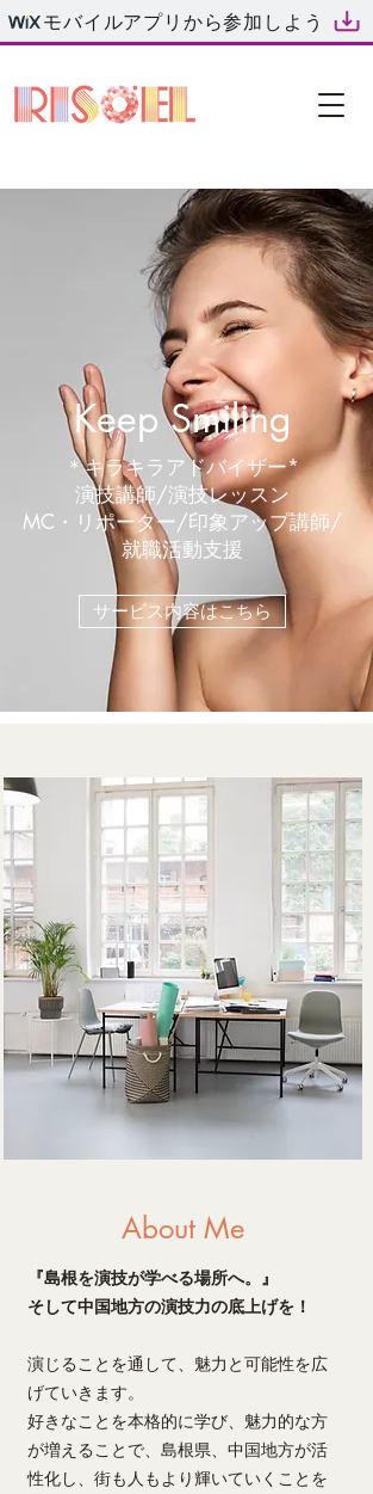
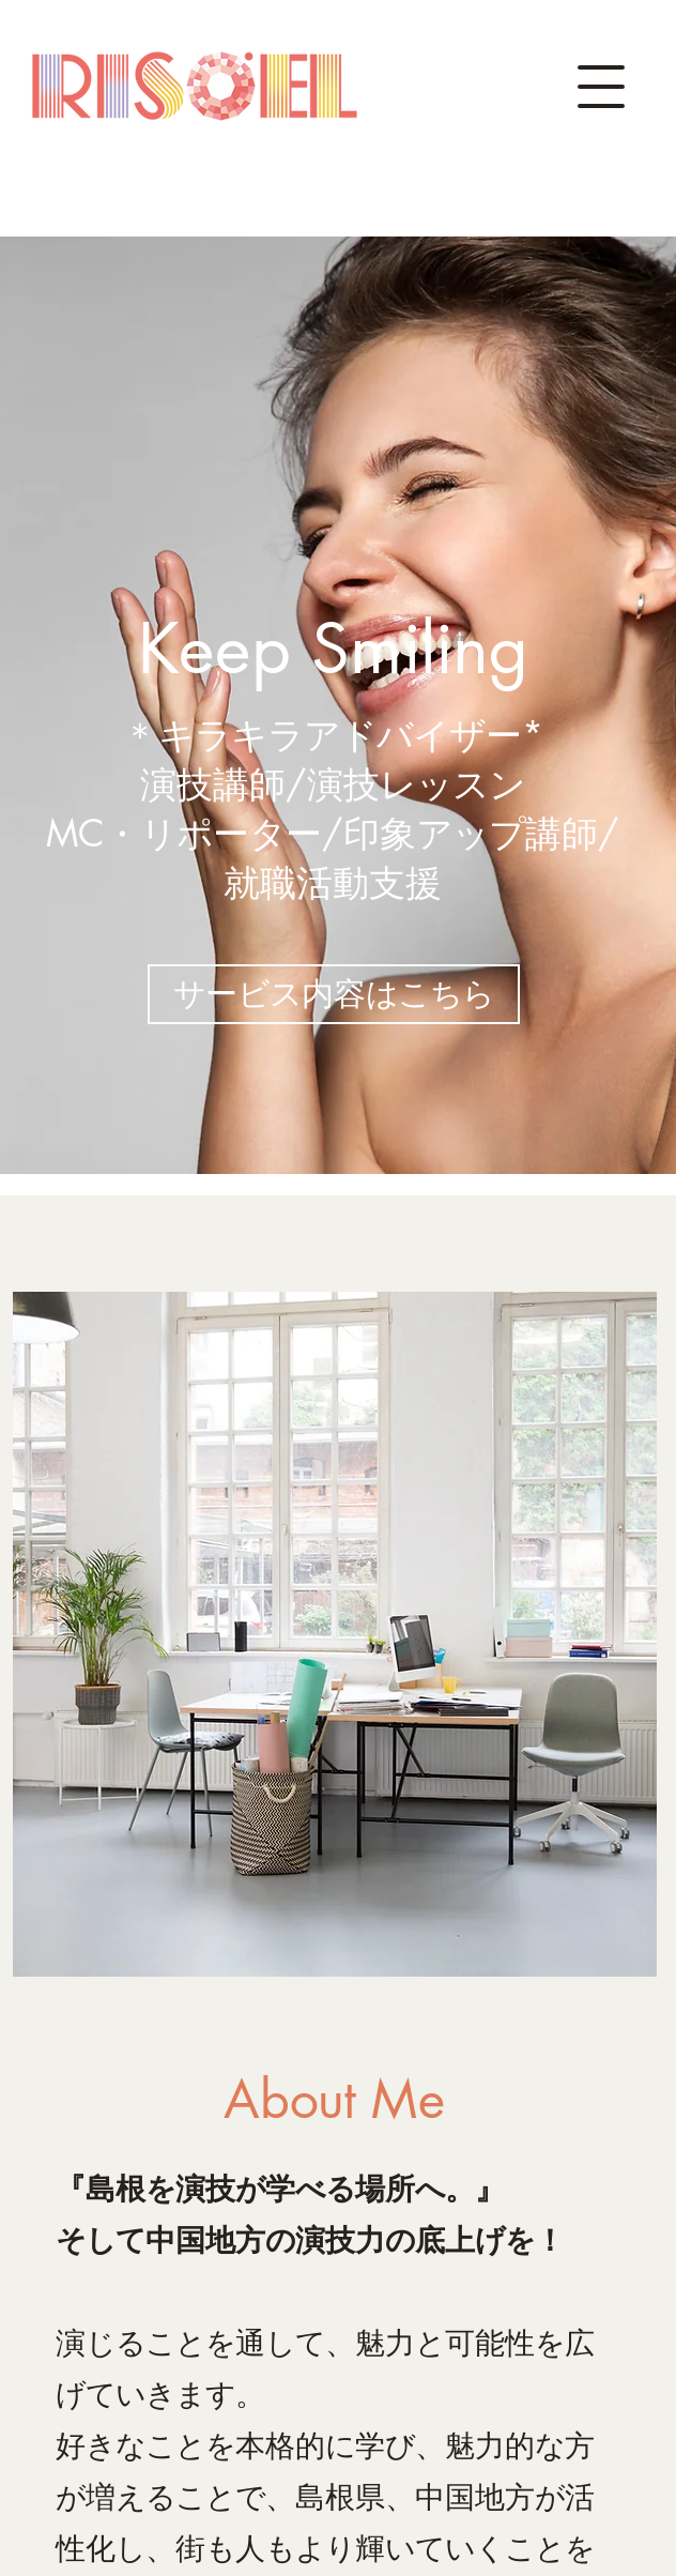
[43,9,323,32] モバイルアプリから参加しよう -> none

